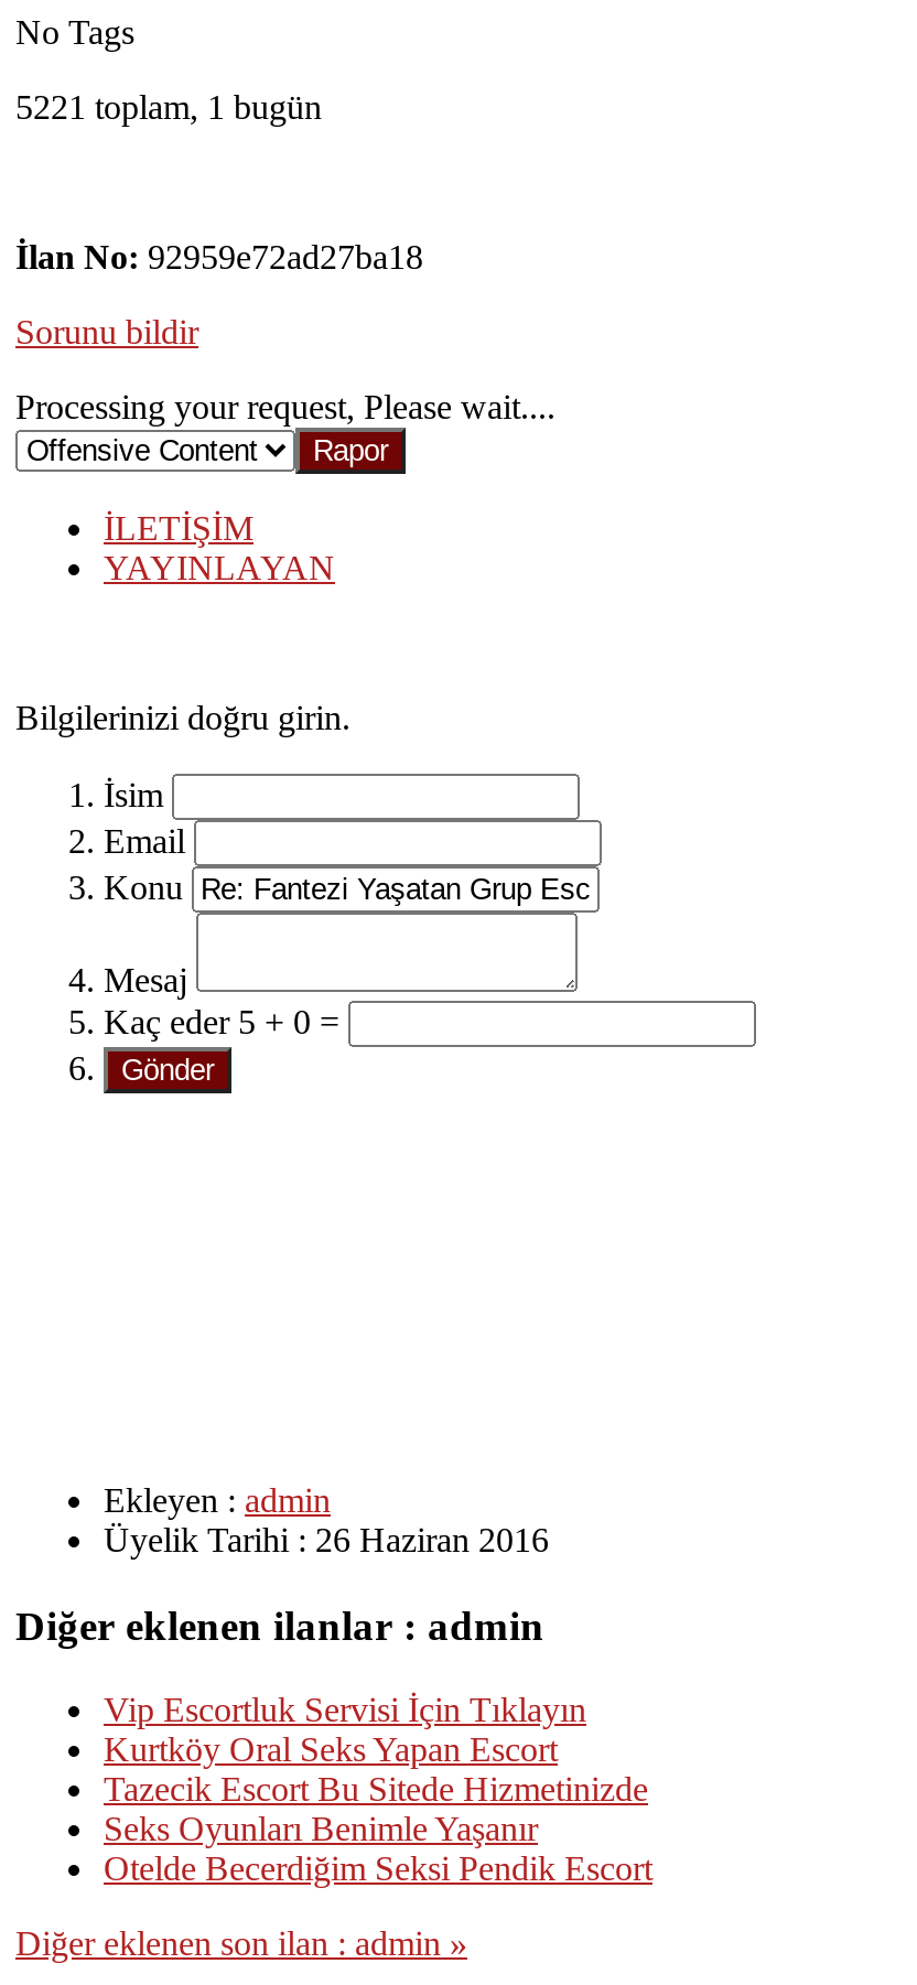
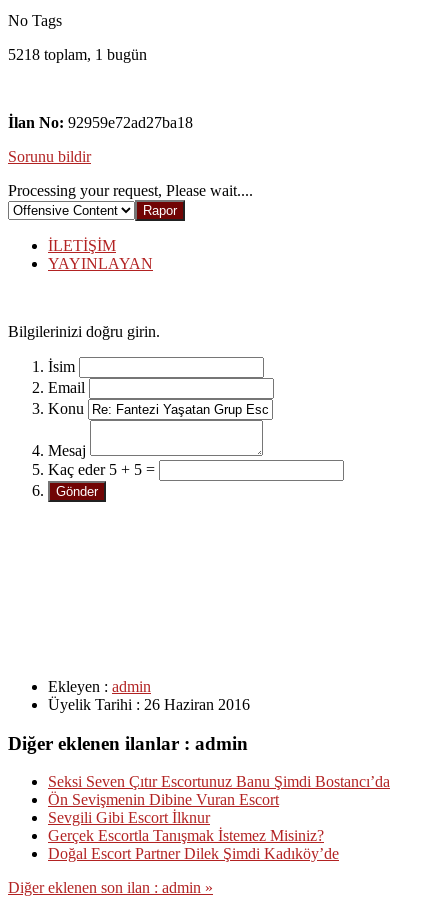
[15,88,322,125] 5221 toplam, 1 bugün -> [8,46,147,63] 5218 toplam, 1 bugün
[104,1003,339,1040] Kaç eder 5 + 0 = -> [48,461,155,478] Kaç eder 5 + 5 =
[104,1691,652,1888] Vip Escortluk Servisi İçin Tıklayın | Kurtköy Oral Seks Yapan Escort | Tazecik Escort Bu Sitede Hizmetinizde | Seks Oyunları Benimle Yaşanır | Otelde Becerdiğim Seksi Pendik Escort -> [48,773,390,862] Seksi Seven Çıtır Escortunuz Banu Şimdi Bostancı’da | Ön Sevişmenin Dibine Vuran Escort | Sevgili Gibi Escort İlknur | Gerçek Escortla Tanışmak İstemez Misiniz? | Doğal Escort Partner Dilek Şimdi Kadıköy’de

